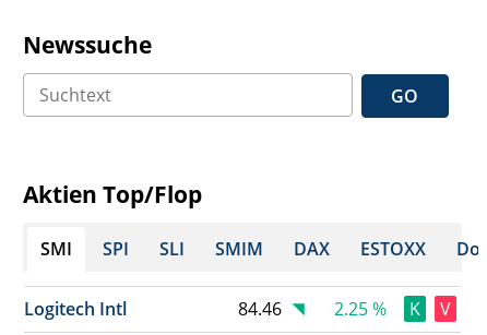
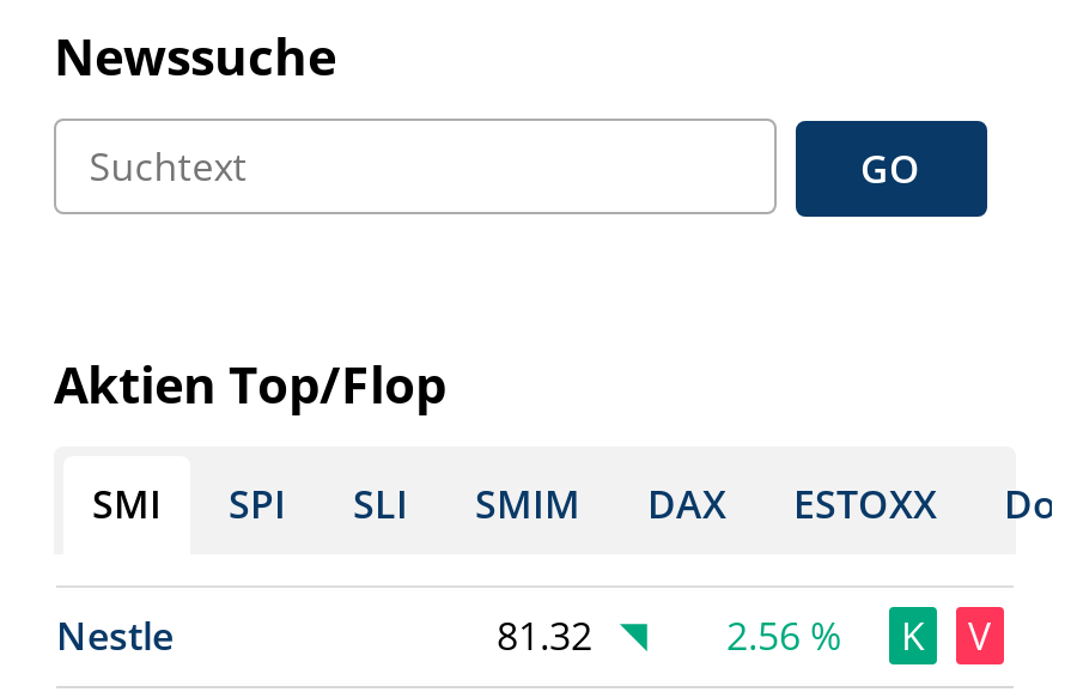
[24,297,387,321] Logitech Intl | 84.46 | 2.25 % -> [56,609,841,662] Nestle | 81.32 | 2.56 %

